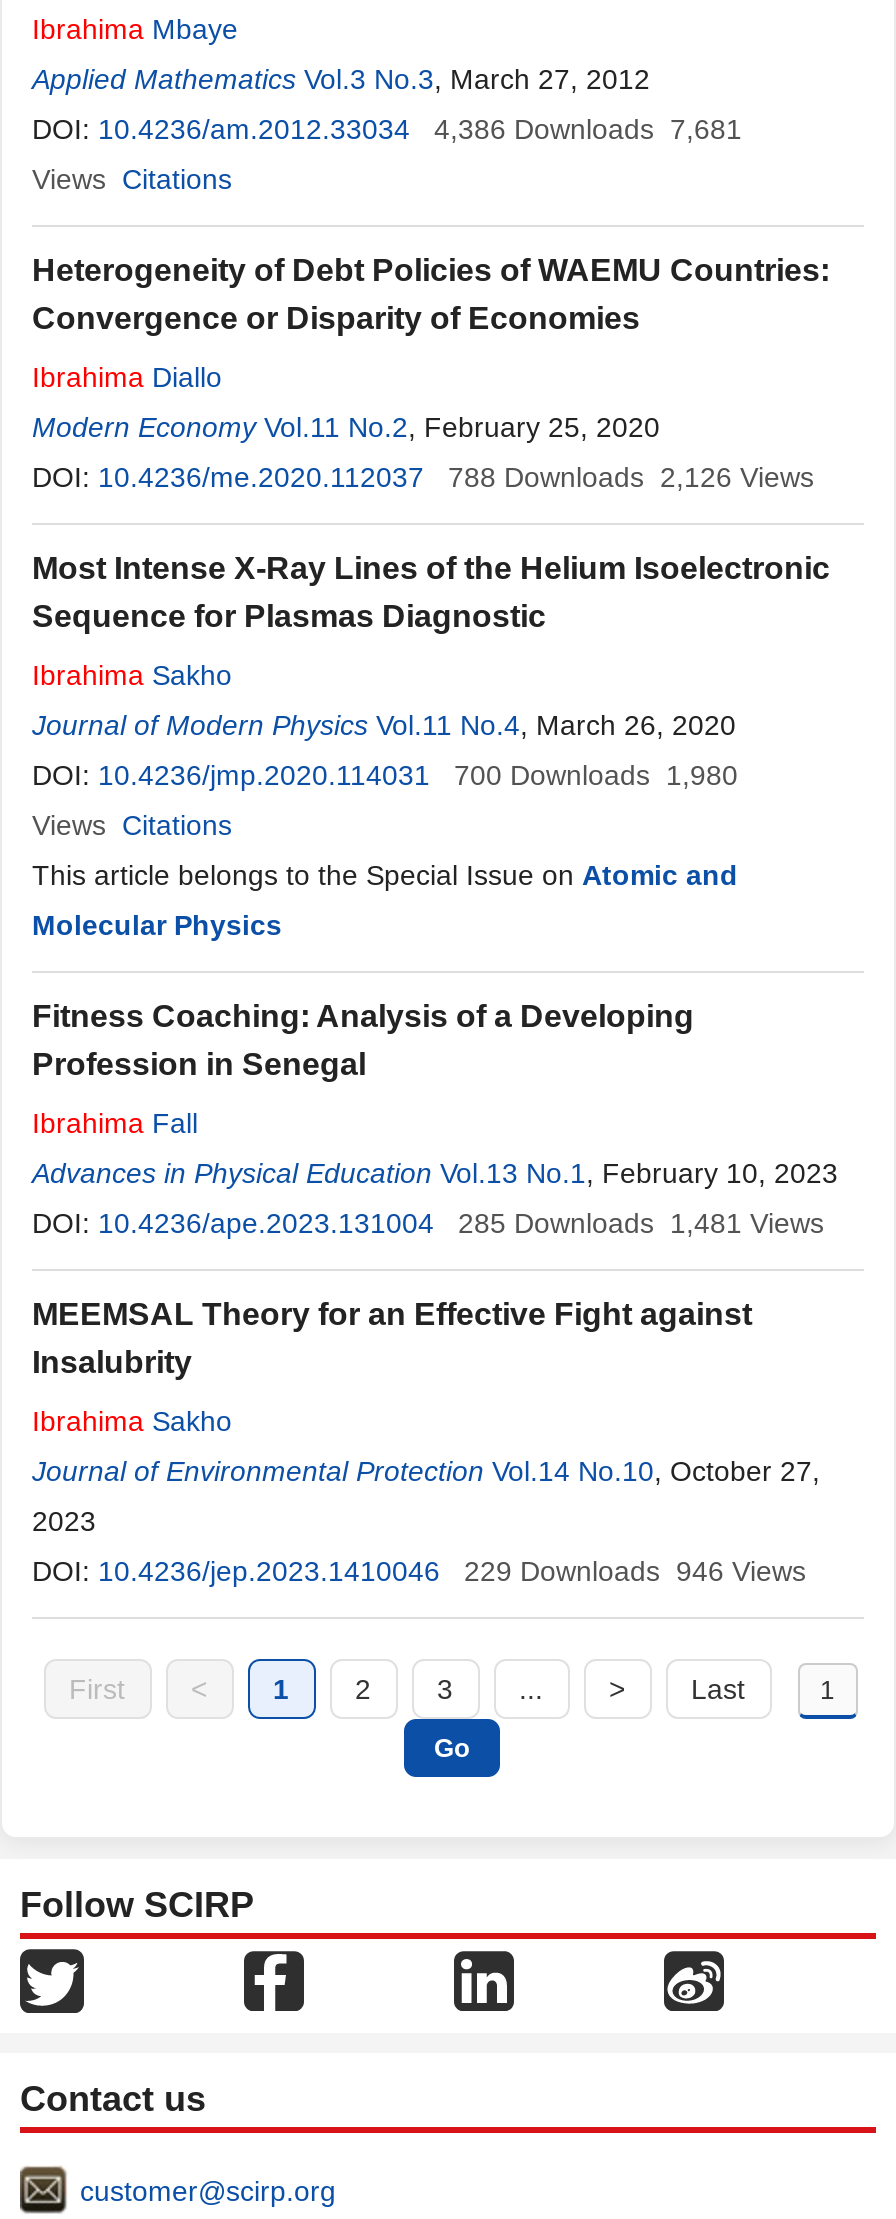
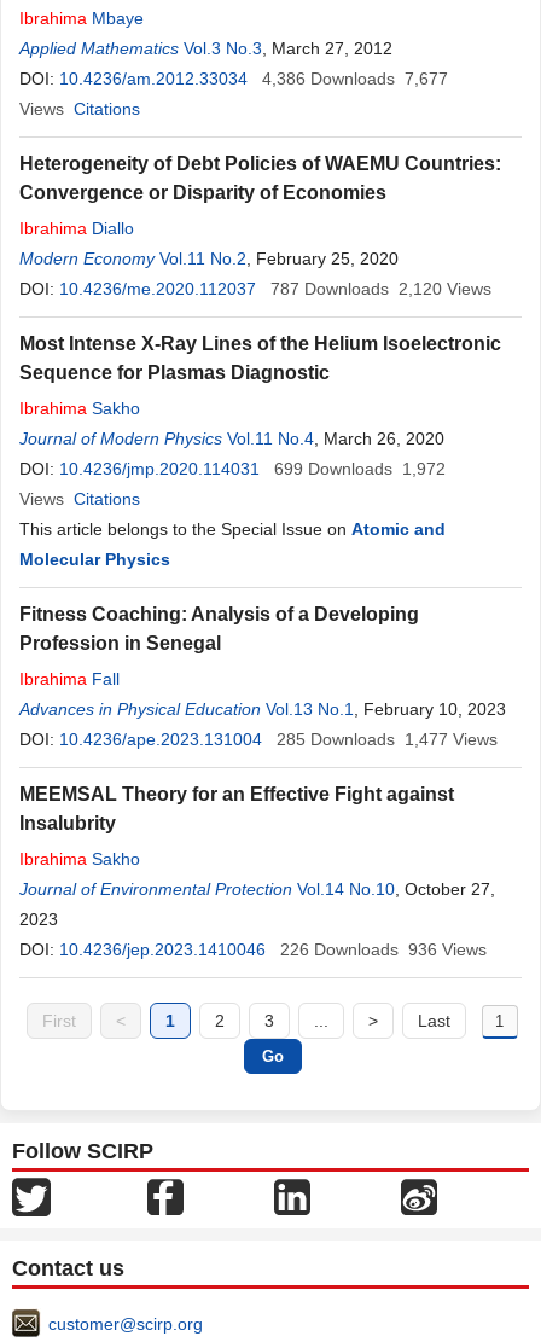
[32,113,742,145] DOI: 10.4236/am.2012.33034 4,386 Downloads 7,681 -> [19,69,448,88] DOI: 10.4236/am.2012.33034 4,386 Downloads 7,677
[448,461,814,493] 788 Downloads 2,126 Views -> [270,279,491,298] 787 Downloads 2,120 Views
[32,759,738,791] DOI: 10.4236/jmp.2020.114031 700 Downloads 1,980 -> [19,459,446,478] DOI: 10.4236/jmp.2020.114031 699 Downloads 1,972
[458,1207,824,1239] 285 Downloads 1,481 Views -> [277,730,498,749] 285 Downloads 1,477 Views
[464,1555,806,1587] 229 Downloads 946 Views -> [280,940,487,959] 226 Downloads 936 Views

